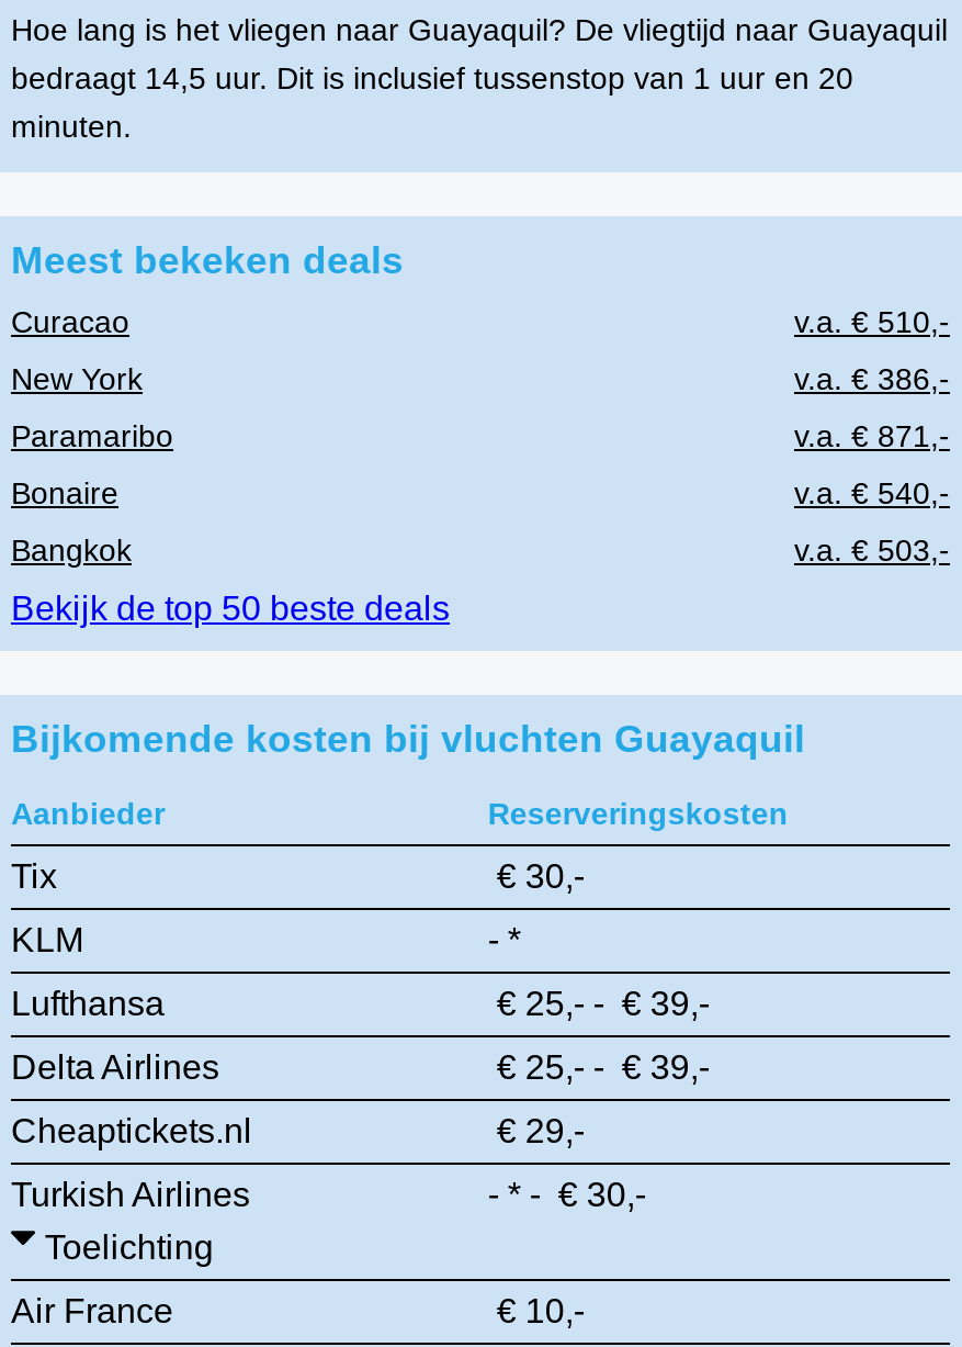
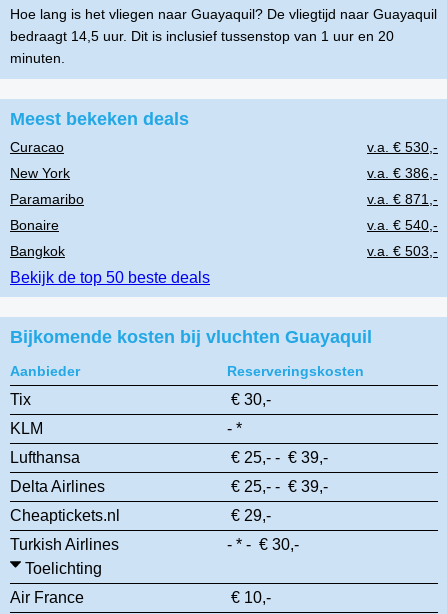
[794,305,950,340] v.a. € 510,- -> [367,139,438,155] v.a. € 530,-

